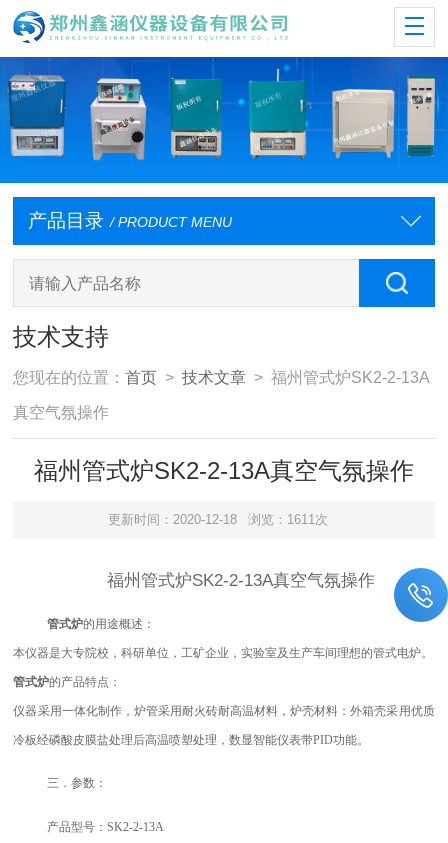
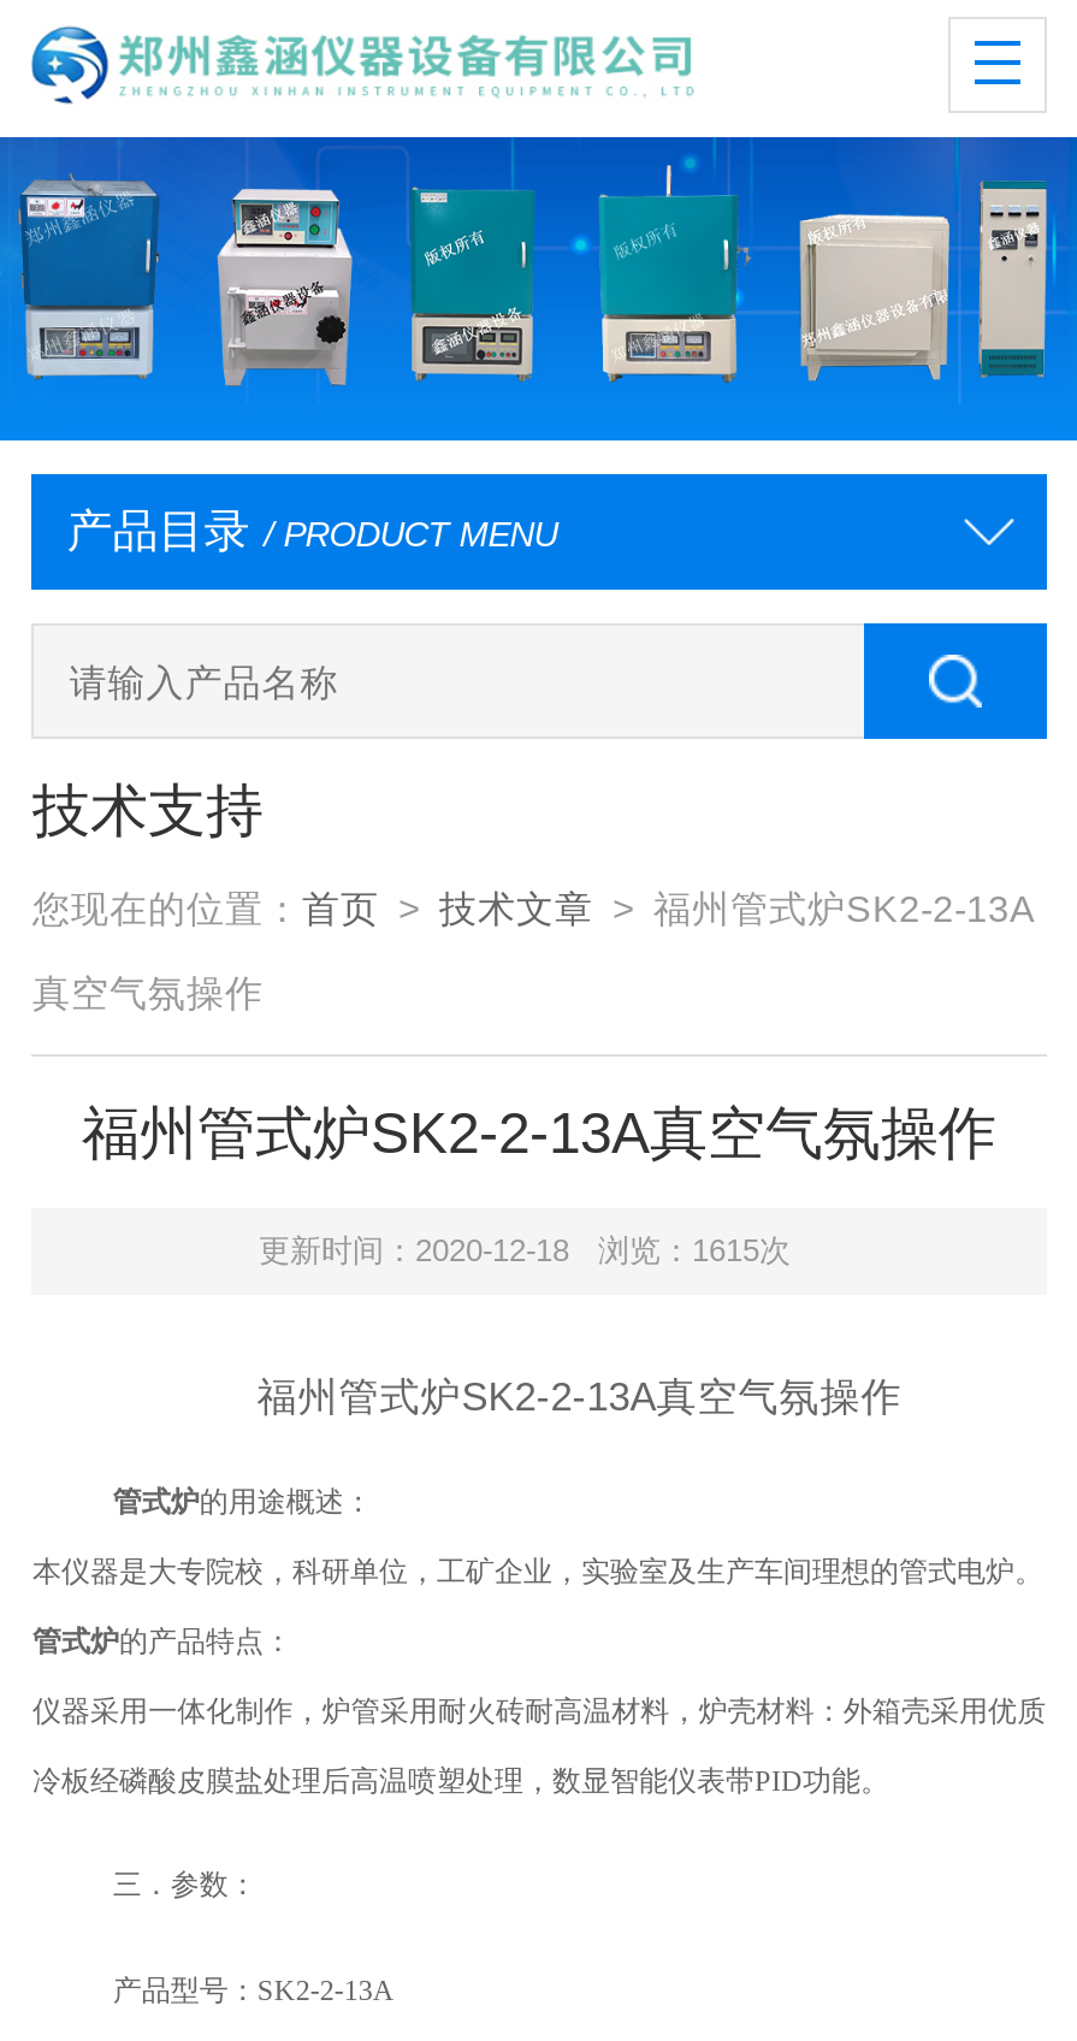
[107,512,328,527] 更新时间：2020-12-18 浏览：1611次 -> [259,1233,791,1269] 更新时间：2020-12-18 浏览：1615次
[393,567,445,623] [image] -> none

